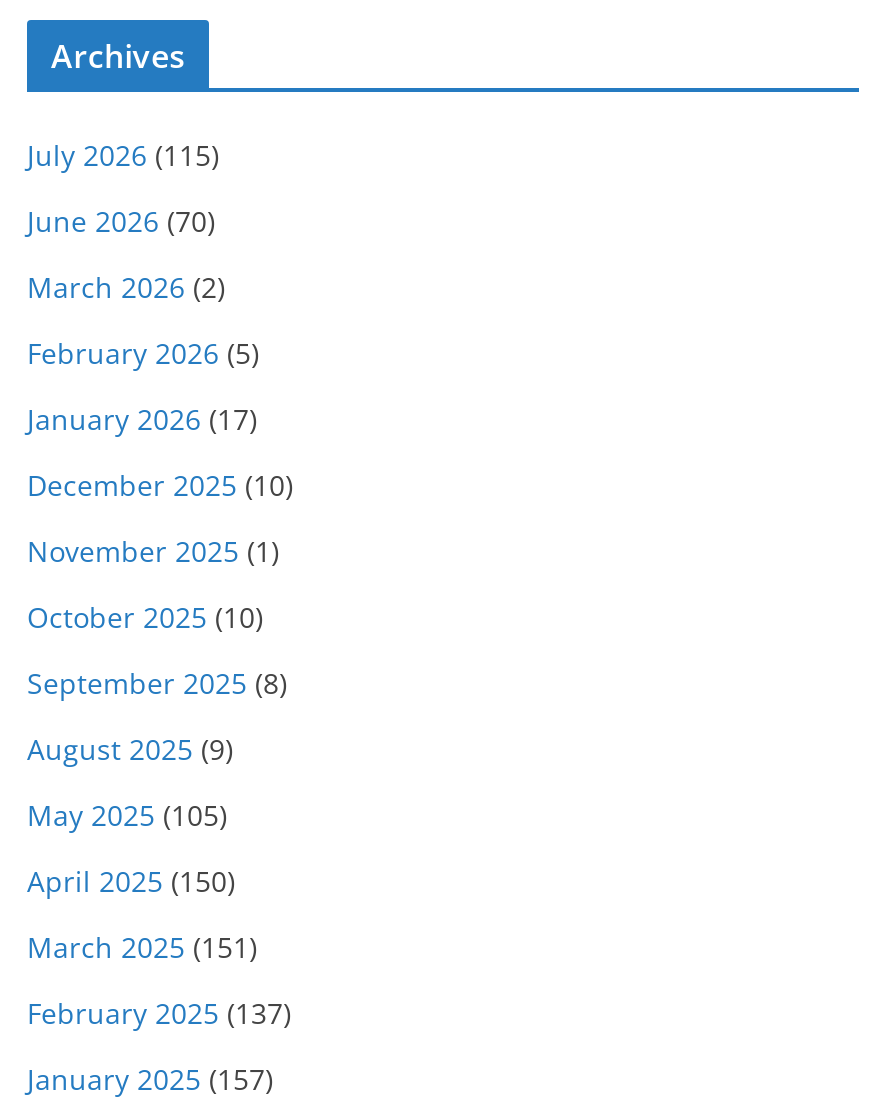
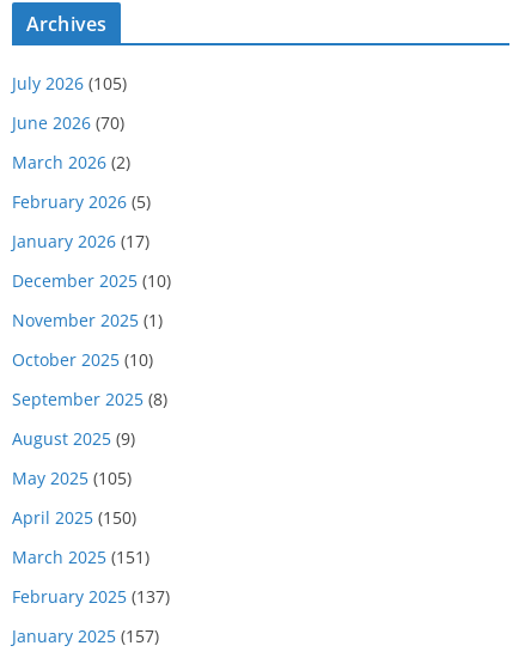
[27,136,219,174] July 2026 (115) -> [12,72,127,95] July 2026 (105)

